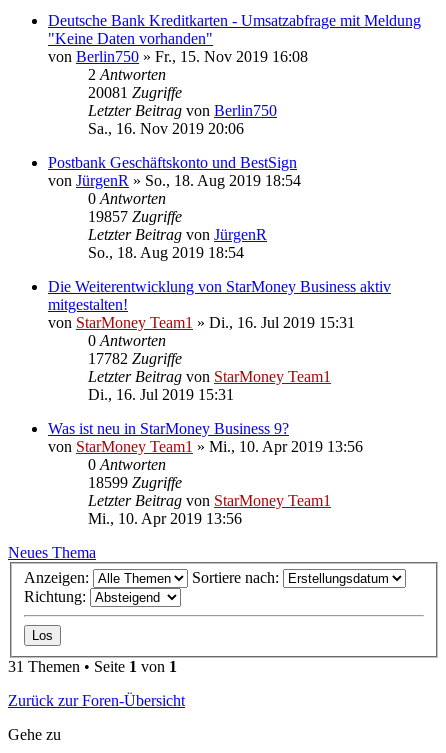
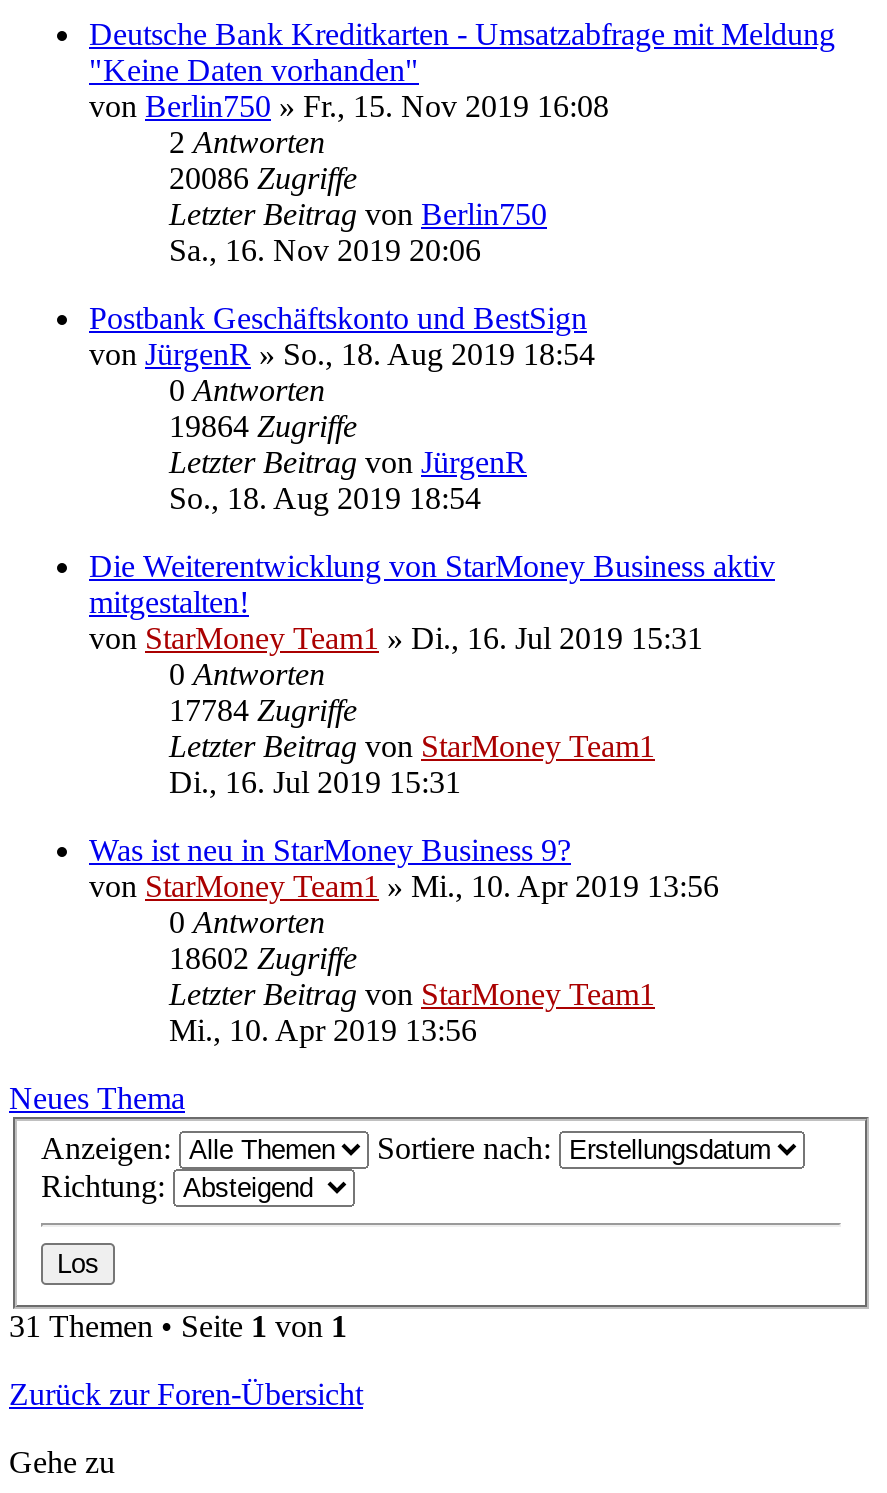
[88,84,182,101] 20081 Zugriffe -> [169,161,357,195] 20086 Zugriffe
[88,208,182,225] 19857 Zugriffe -> [169,409,357,443] 19864 Zugriffe
[88,350,182,367] 17782 Zugriffe -> [169,693,357,727] 17784 Zugriffe
[88,474,182,491] 18599 Zugriffe -> [169,941,357,975] 18602 Zugriffe

